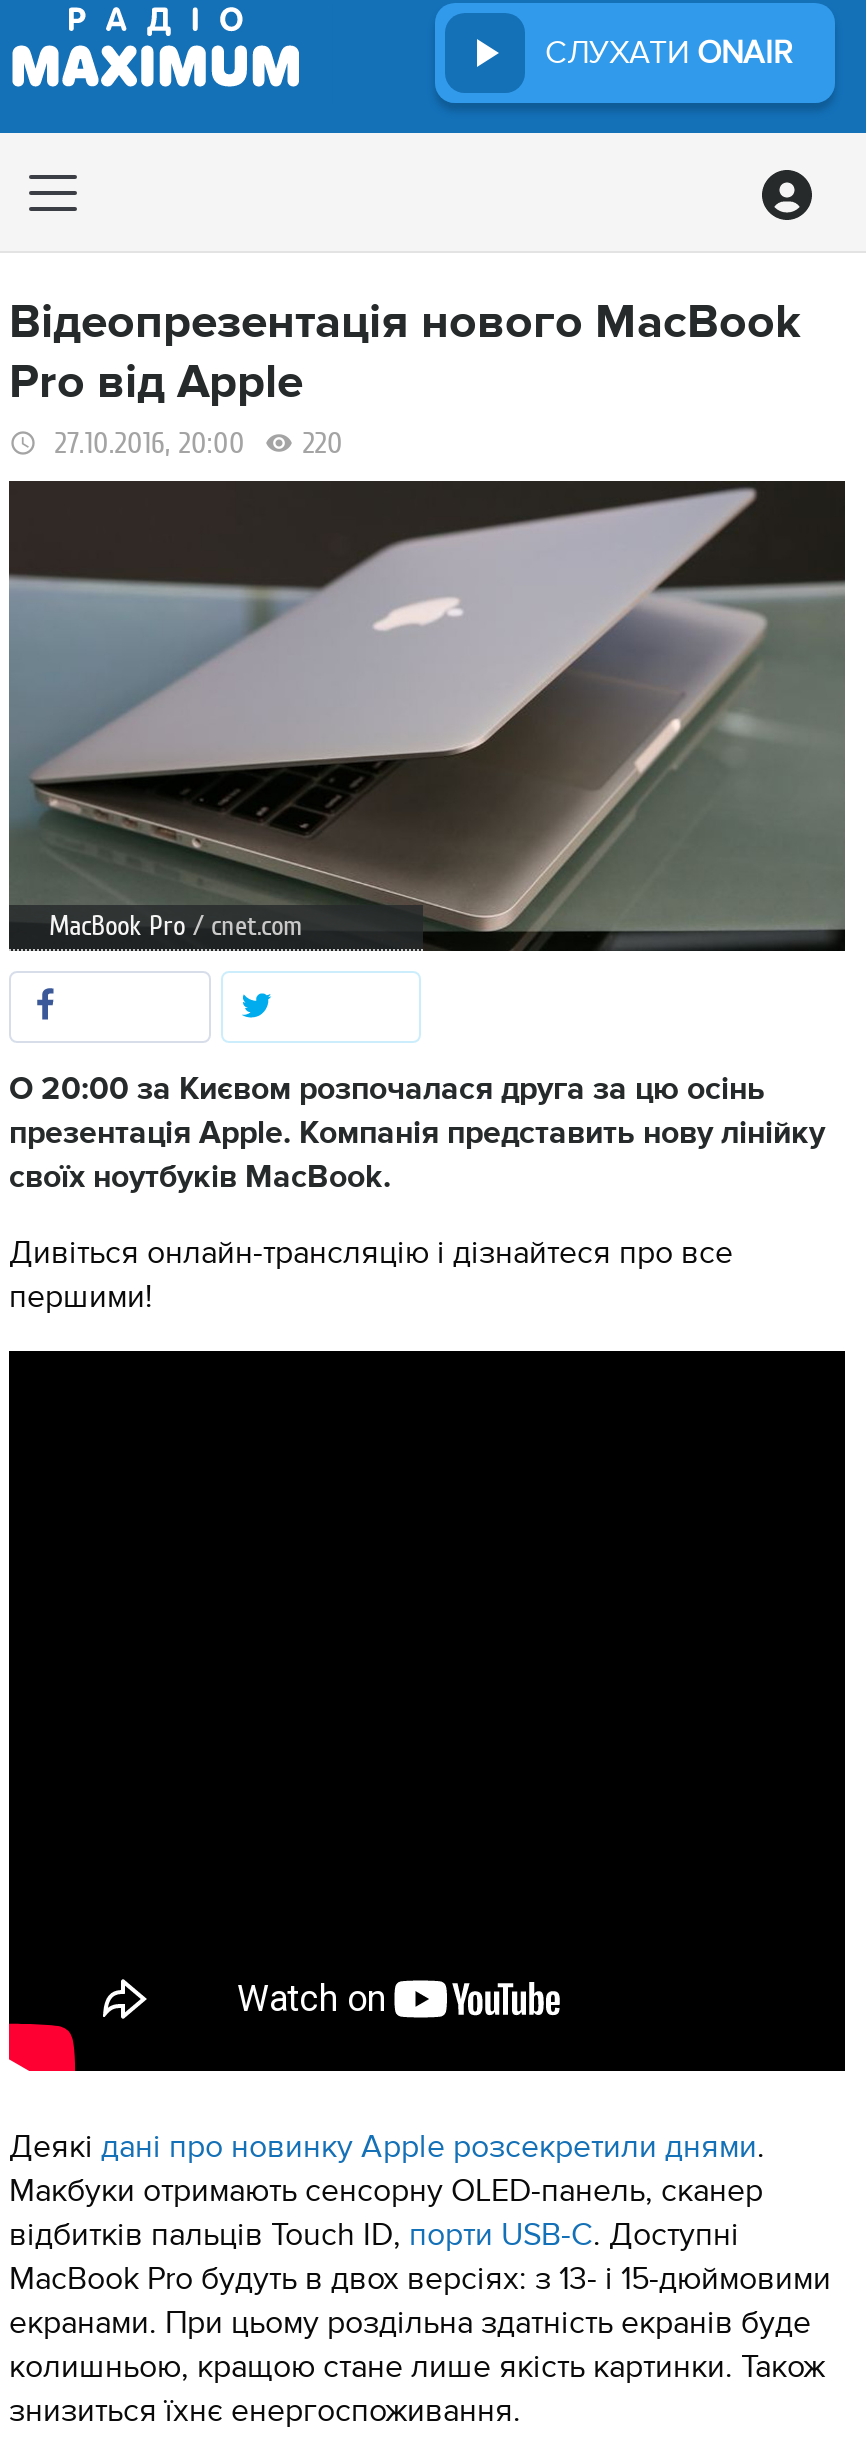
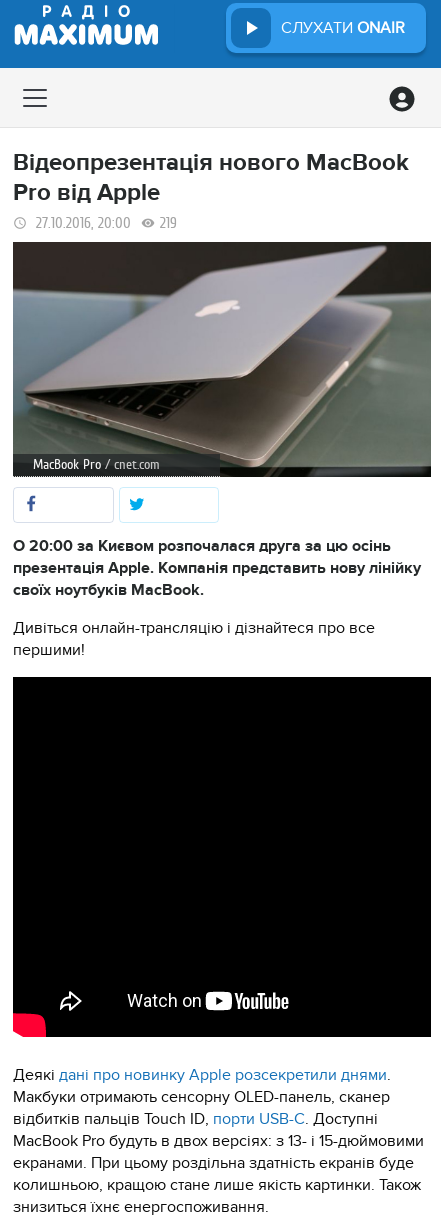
[55,427,343,461] 27.10.2016, 20:00 220 -> [36,215,177,232] 27.10.2016, 20:00 219

